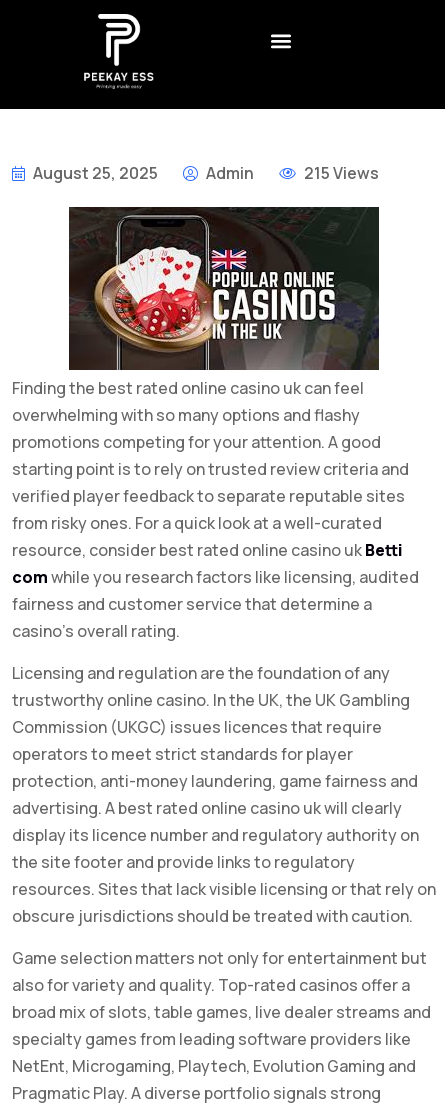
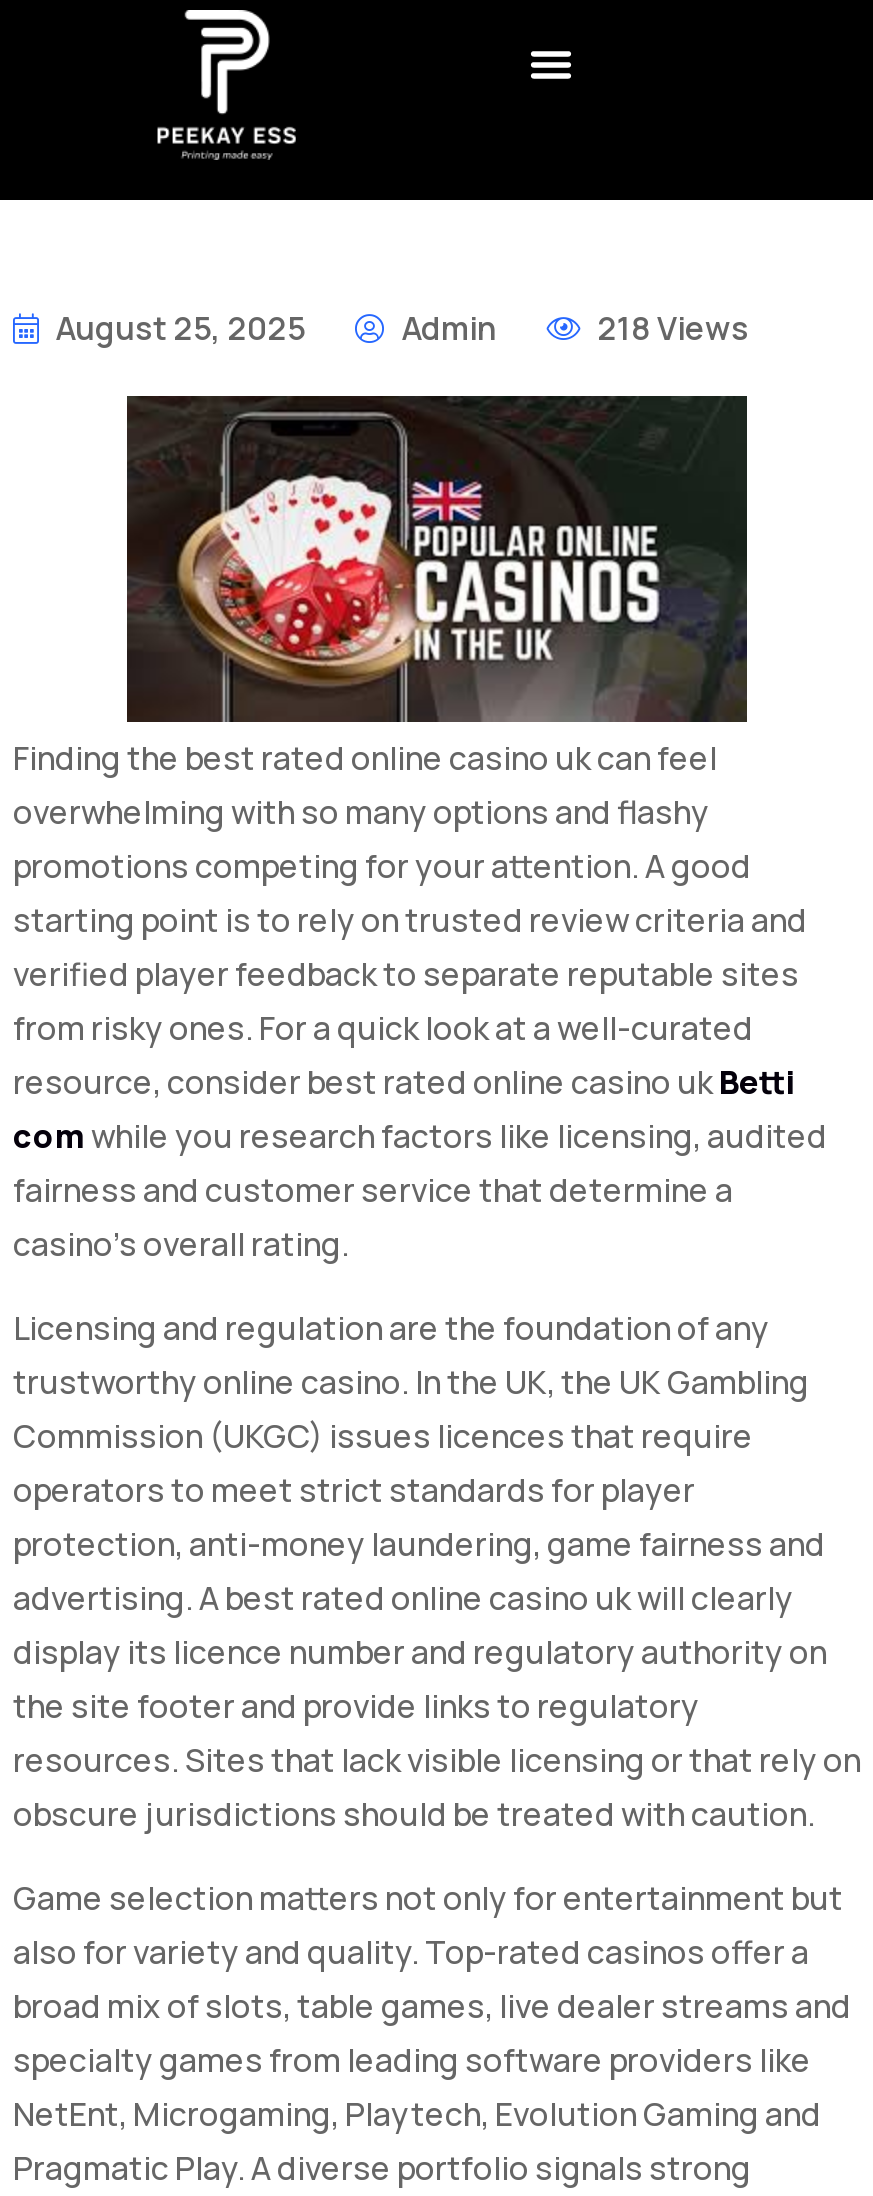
[301,162,379,184] 215 Views -> [591,305,749,349] 218 Views

